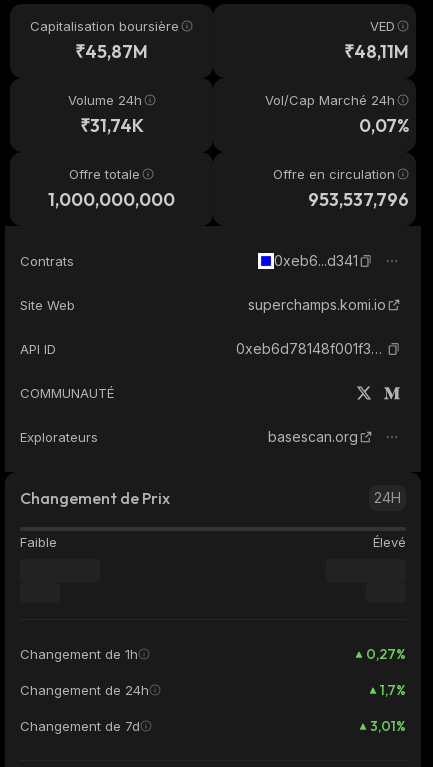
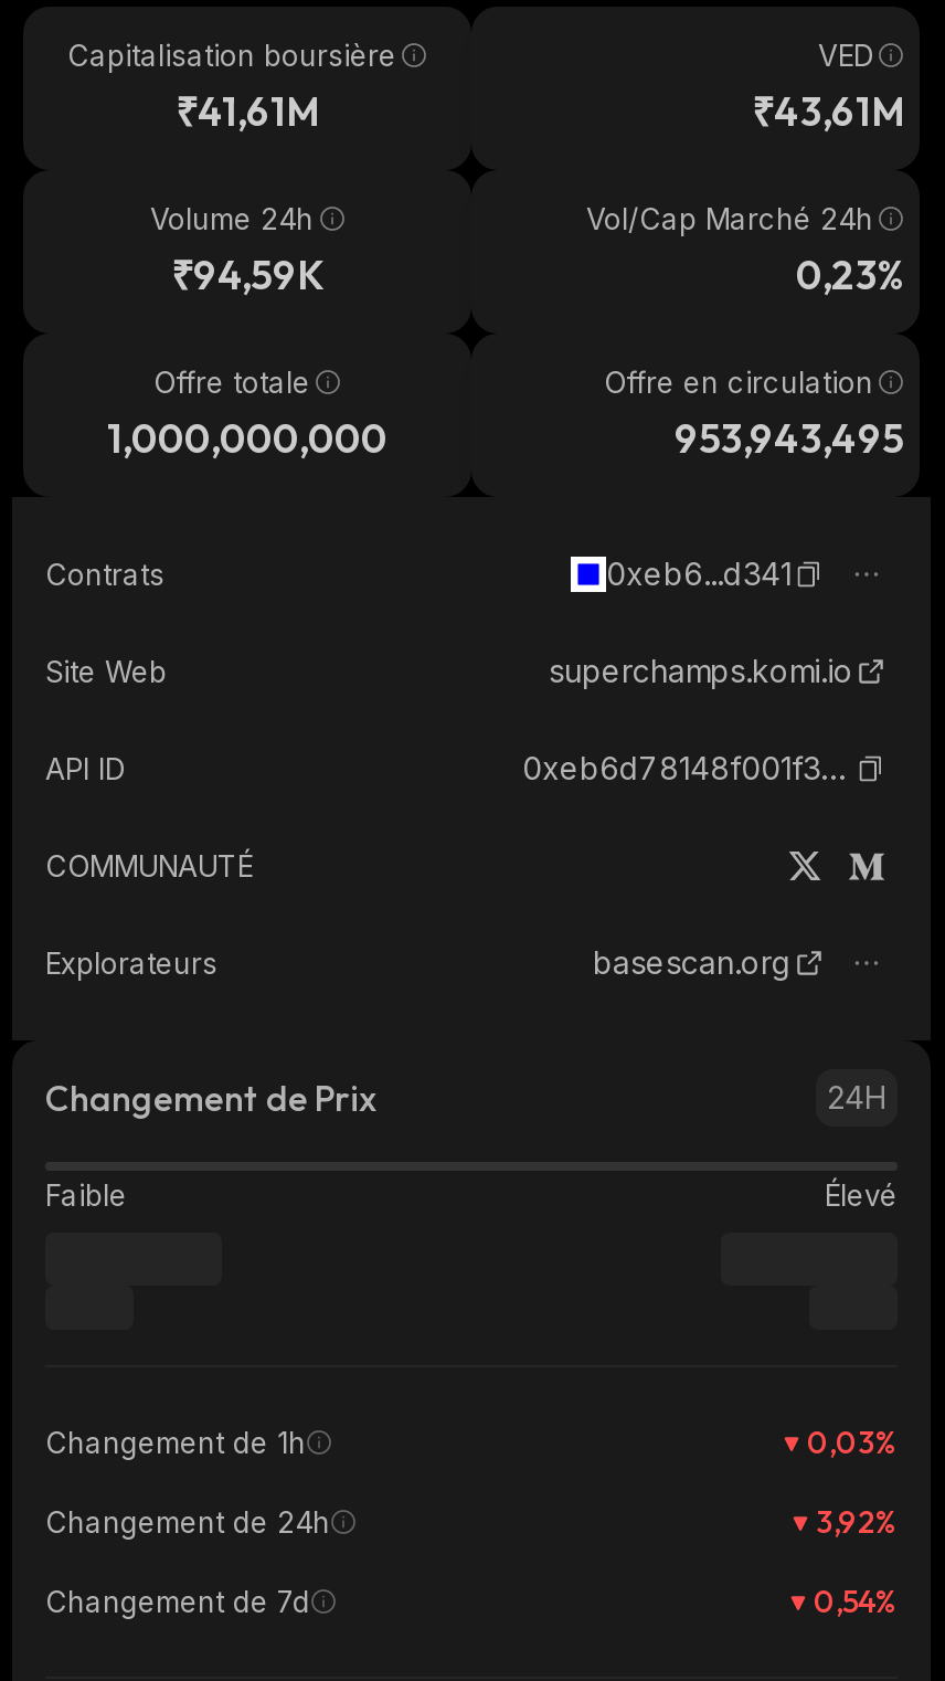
[75,40,148,63] ₹45,87M -> [176,86,319,137] ₹41,61M
[344,40,409,63] ₹48,11M -> [752,86,904,137] ₹43,61M
[79,114,143,137] ₹31,74K -> [171,250,323,300] ₹94,59K
[359,114,409,137] 0,07% -> [796,250,904,300] 0,23%
[308,188,409,211] 953,537,796 -> [675,413,904,464] 953,943,495
[366,645,406,663] 0,27% -> [807,1423,898,1462] 0,03%
[380,681,406,699] 1,7% -> [816,1502,898,1542] 3,92%
[370,717,406,735] 3,01% -> [814,1582,898,1621] 0,54%

